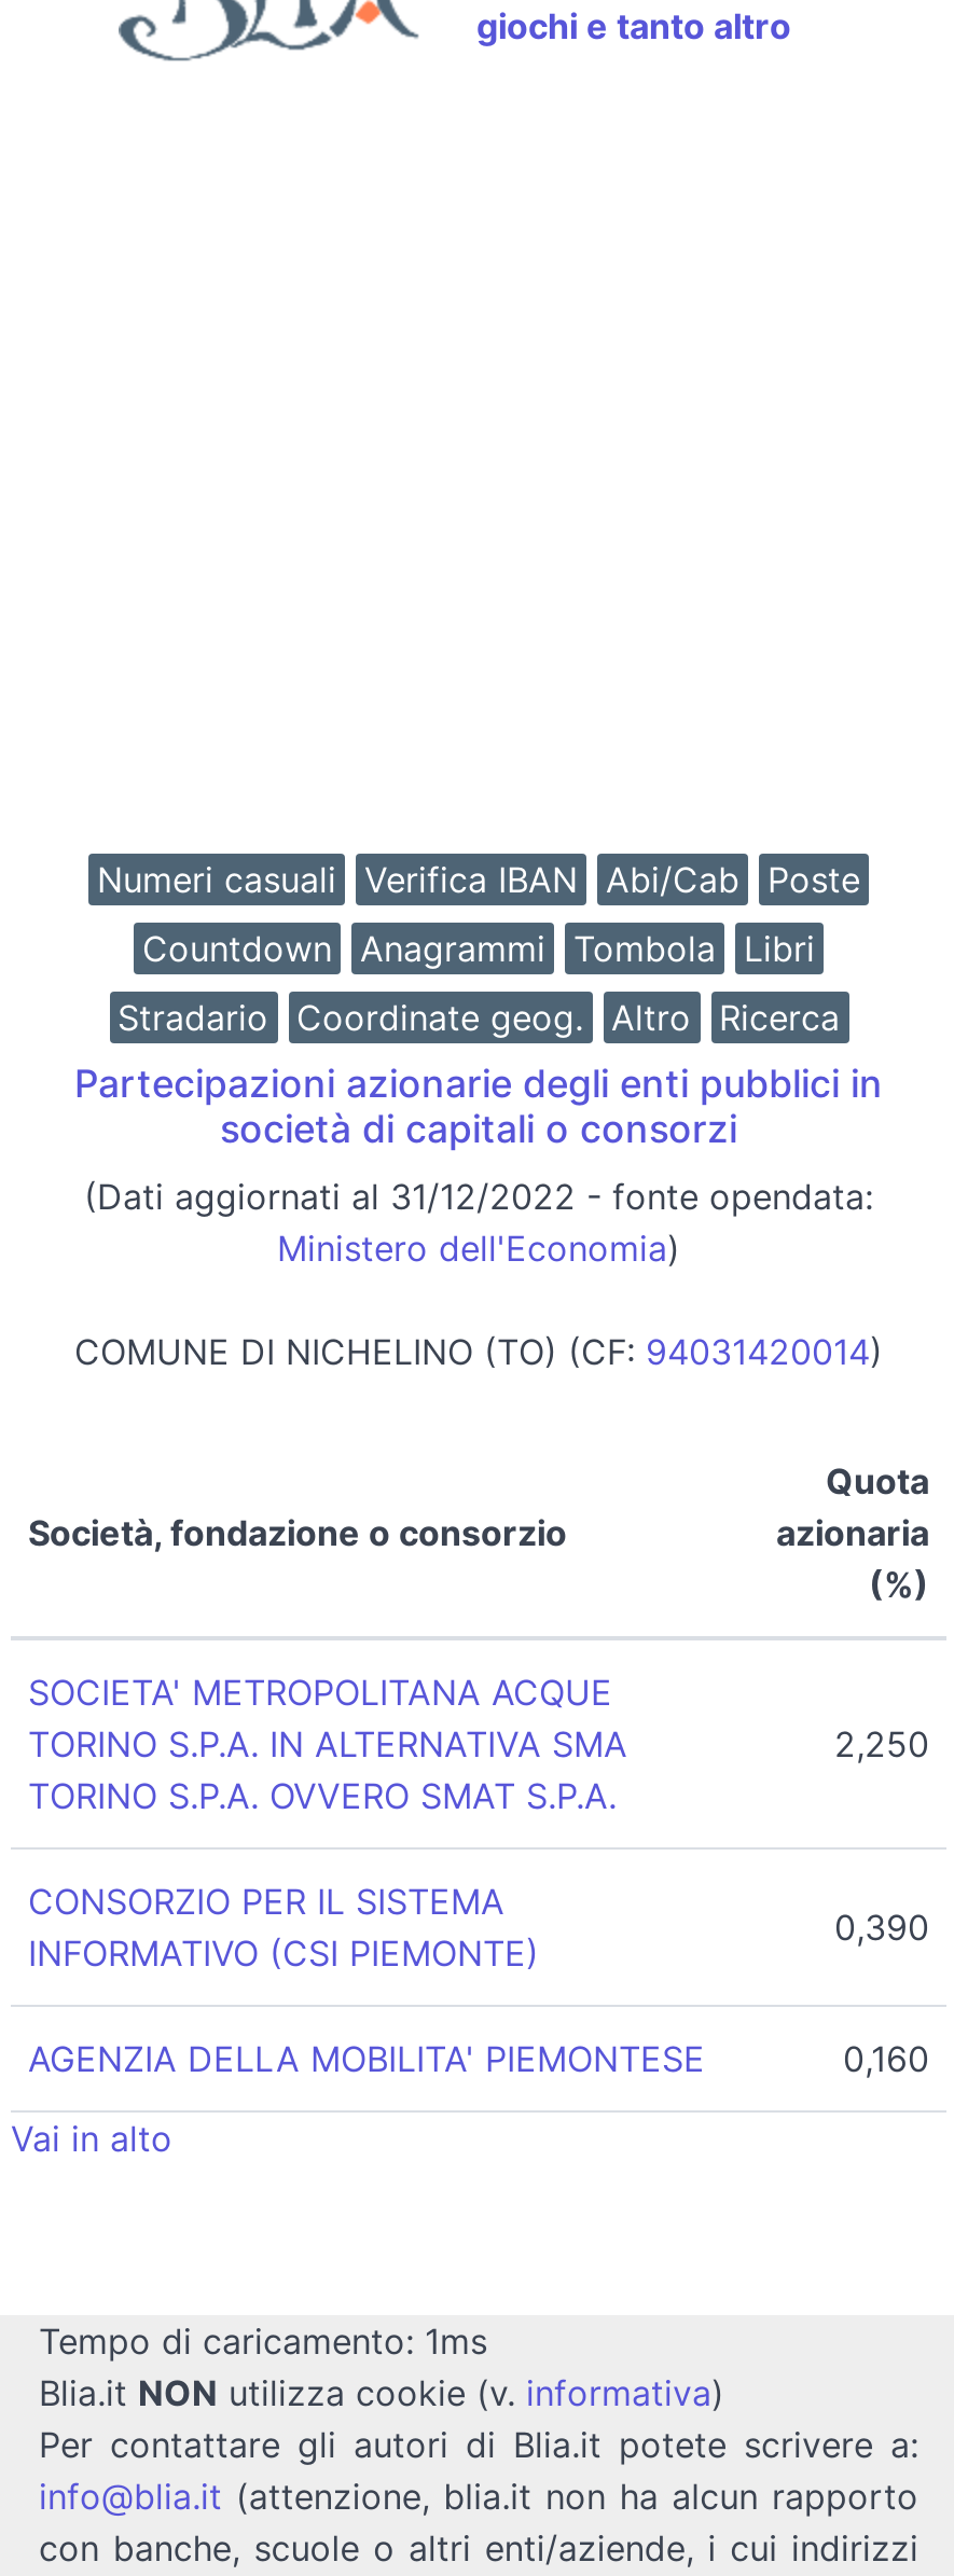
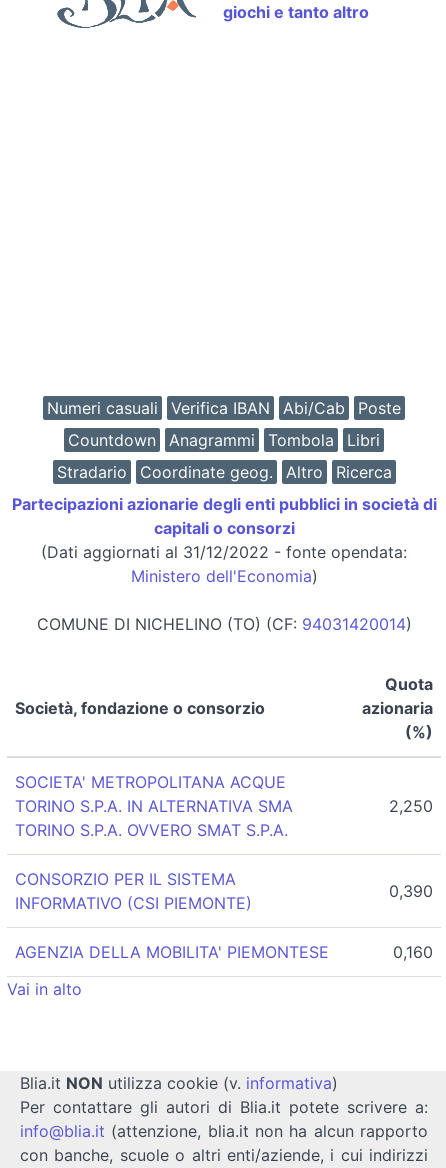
[39,2319,487,2362] Tempo di caricamento: 1ms -> none

